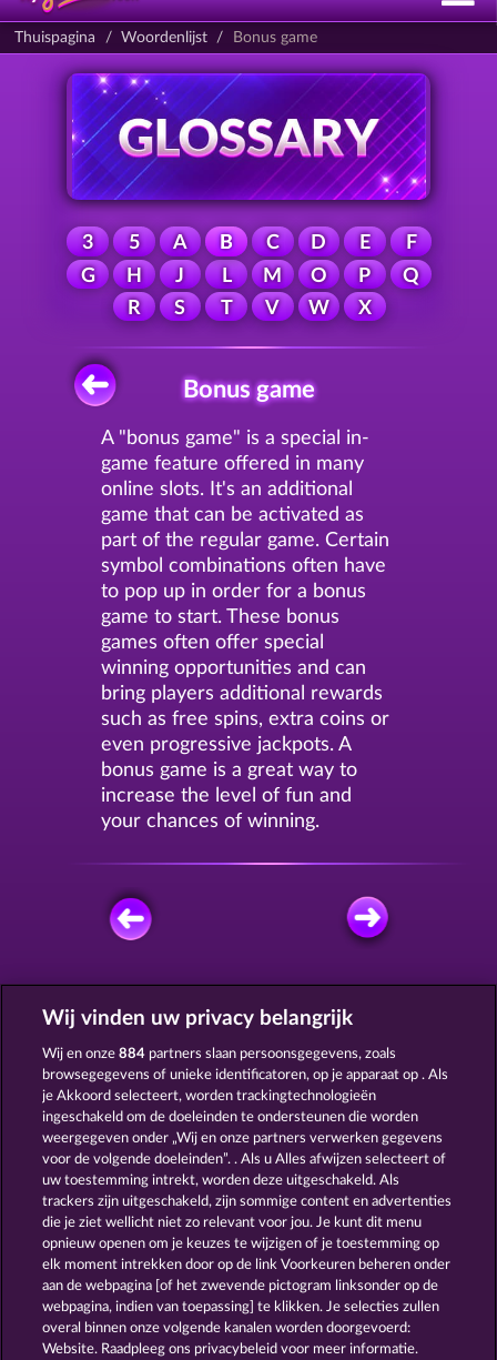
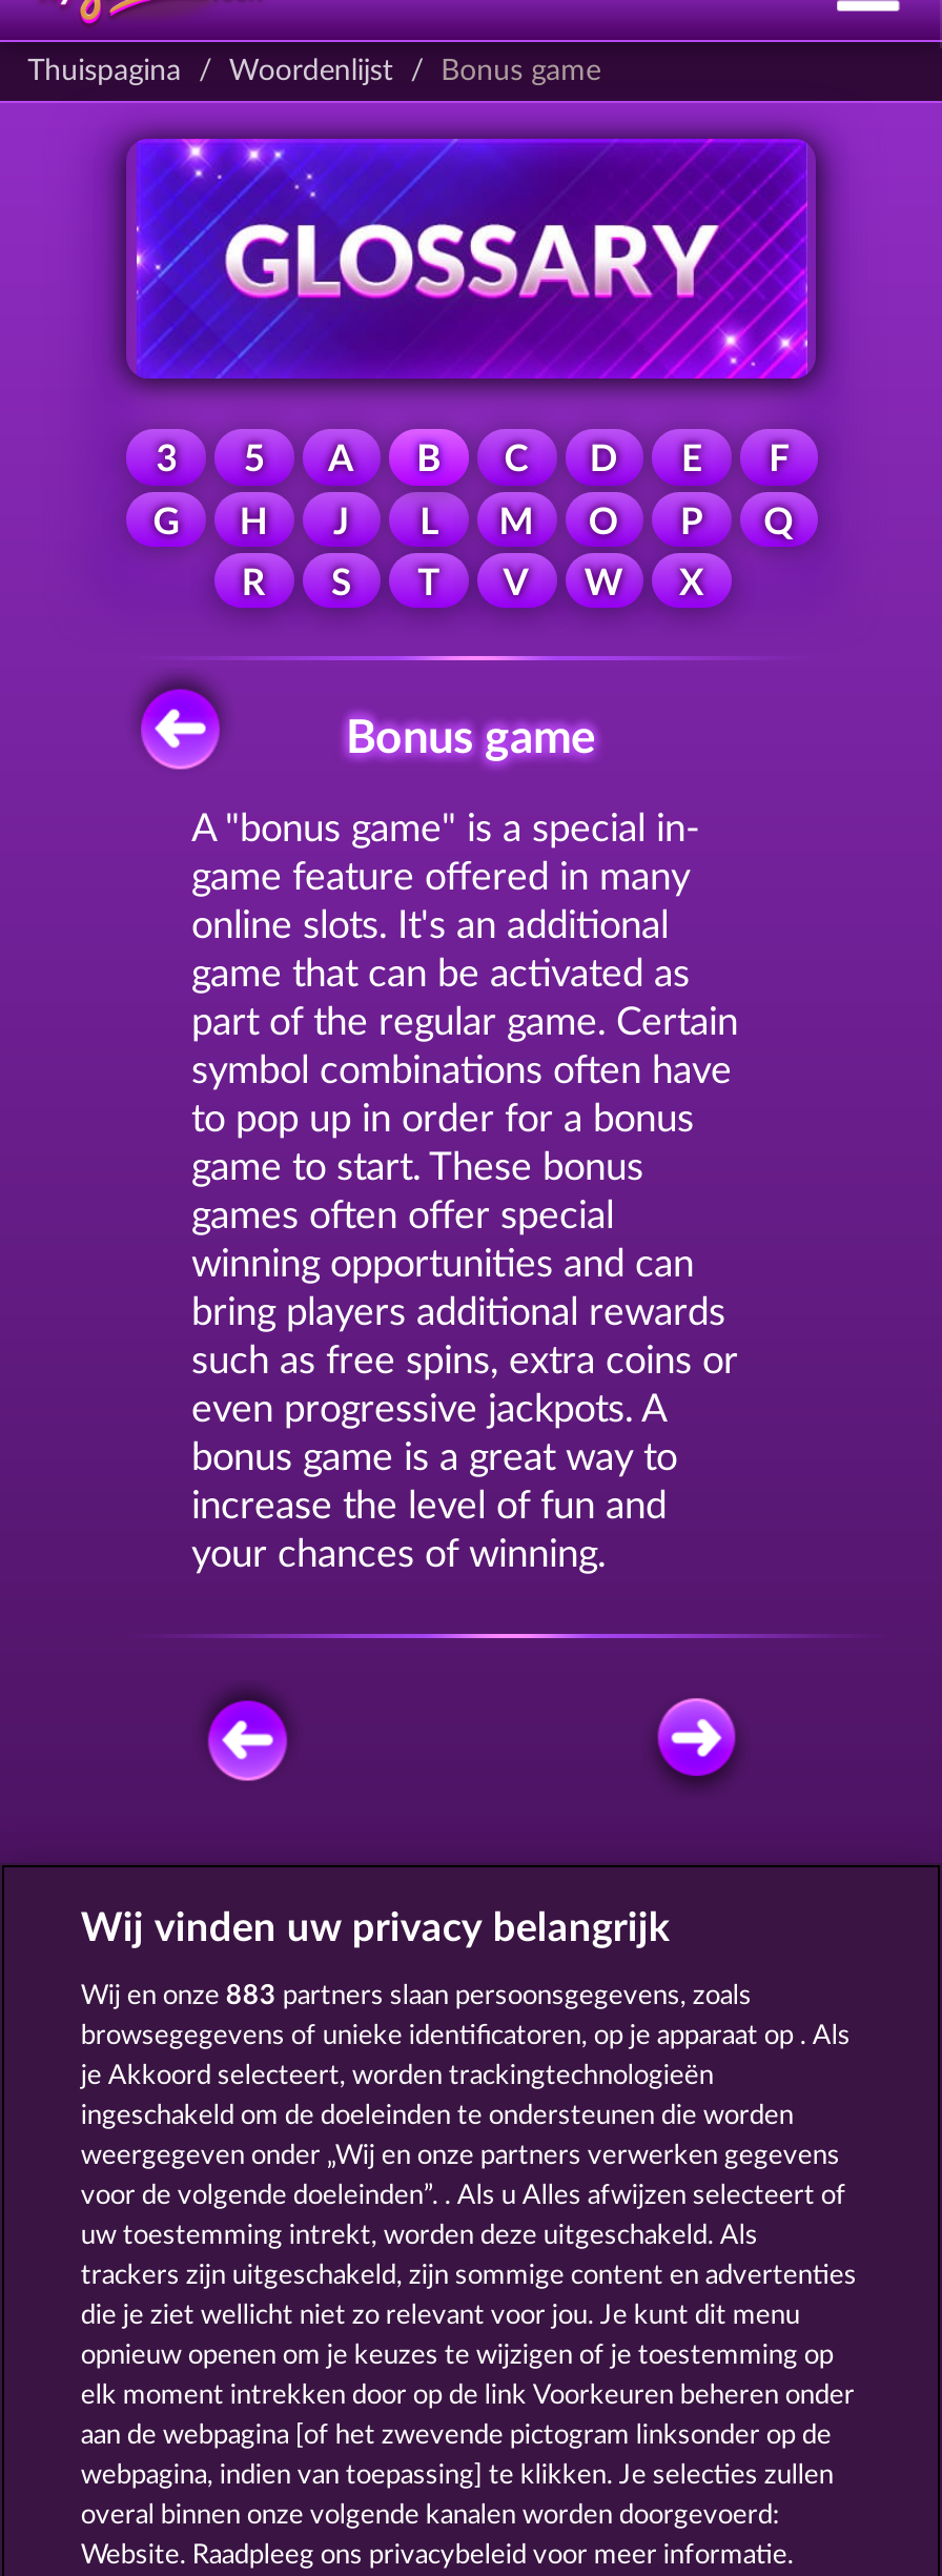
[43,1047,396,1061] Wij en onze 884 partners slaan persoonsgegevens, zoals -> [81,1983,751,2010] Wij en onze 883 partners slaan persoonsgegevens, zoals

